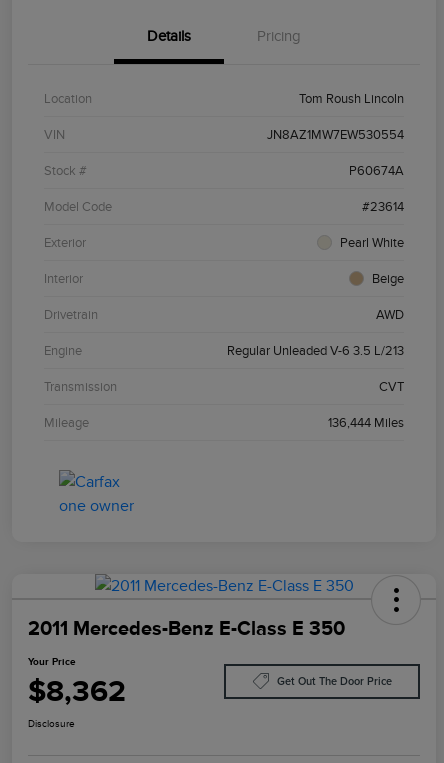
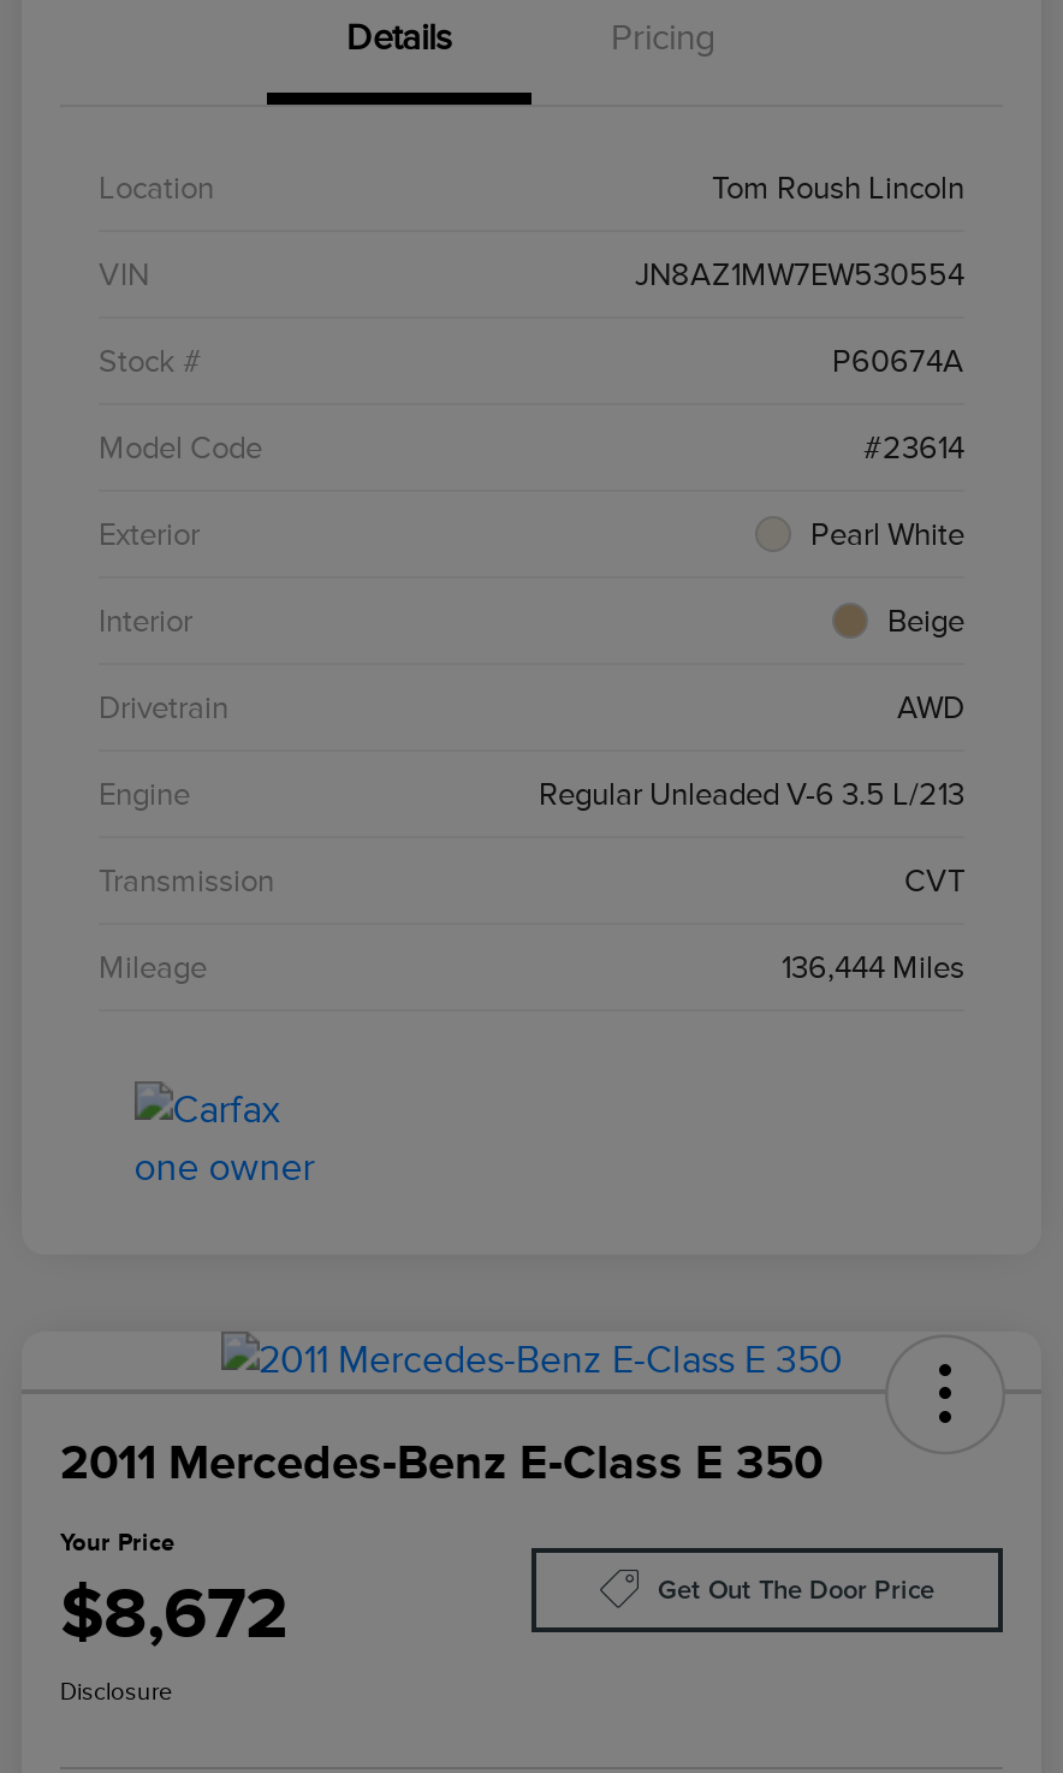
[28,674,126,708] $8,362 -> [60,1573,289,1654] $8,672

